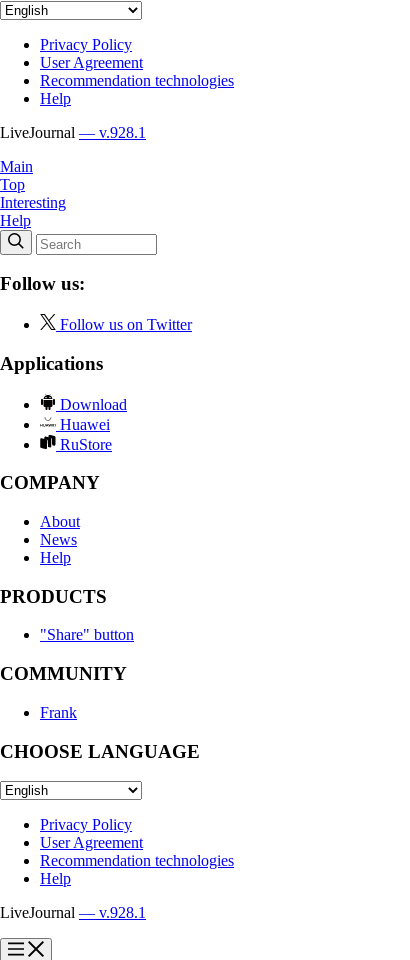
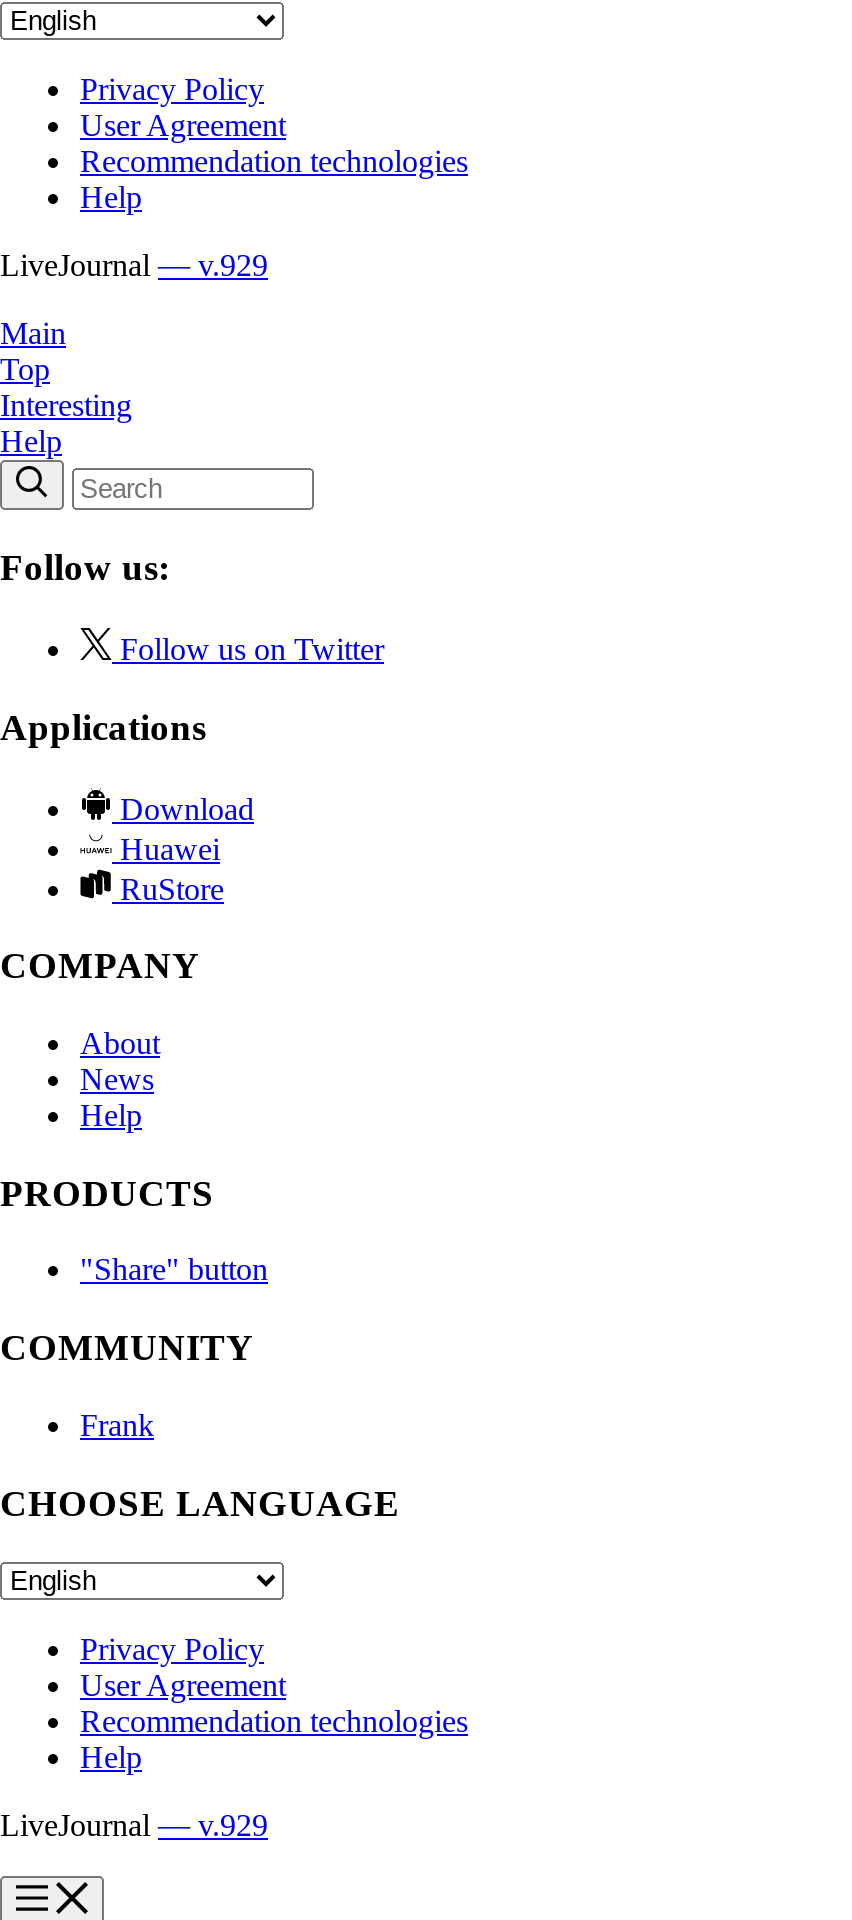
[0,124,146,141] LiveJournal — v.928.1 -> [0,247,268,281] LiveJournal — v.929
[0,904,146,921] LiveJournal — v.928.1 -> [0,1808,268,1842] LiveJournal — v.929

